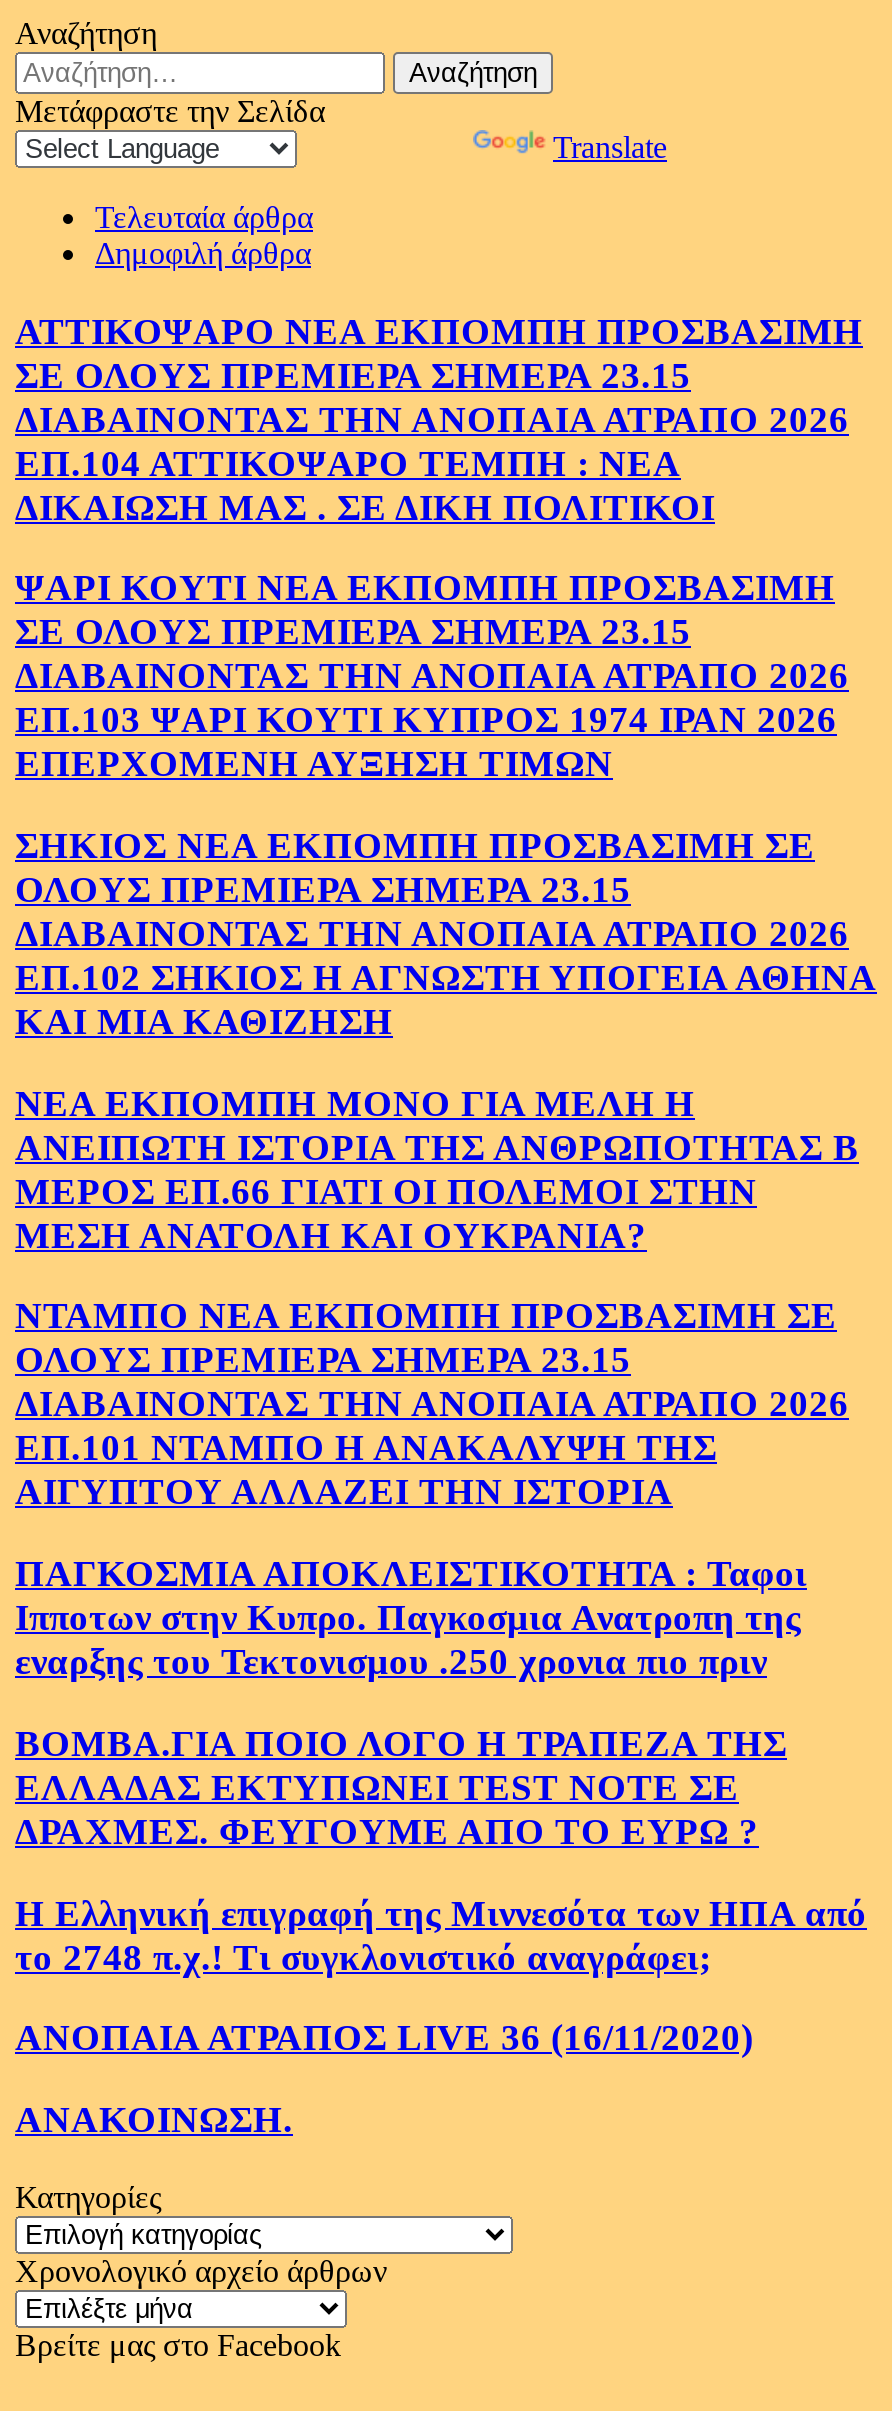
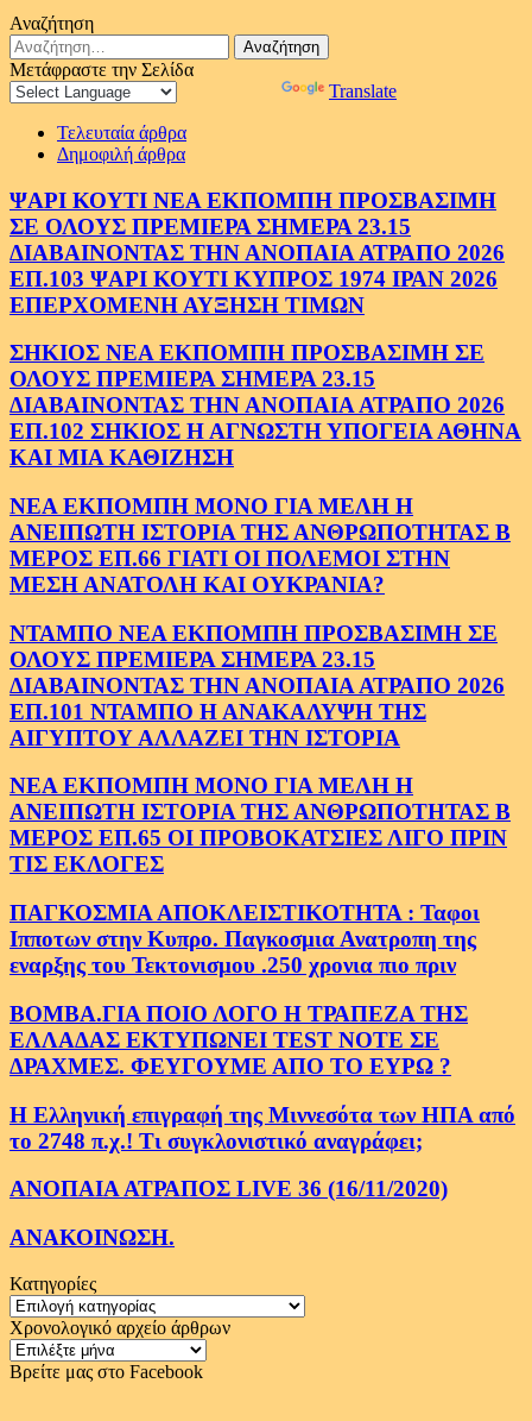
[15,309,863,527] ΑΤΤΙΚΟΨΑΡΟ ΝΕΑ ΕΚΠΟΜΠΗ ΠΡΟΣΒΑΣΙΜΗ | ΣΕ ΟΛΟΥΣ ΠΡΕΜΙΕΡΑ ΣΗΜΕΡΑ 23.15 | ΔΙΑΒΑΙΝΟΝΤΑΣ ΤΗΝ ΑΝΟΠΑΙΑ ΑΤΡΑΠΟ 2026 | ΕΠ.104 ΑΤΤΙΚΟΨΑΡΟ ΤΕΜΠΗ : ΝΕΑ | ΔΙΚΑΙΩΣΗ ΜΑΣ . ΣΕ ΔΙΚΗ ΠΟΛΙΤΙΚΟΙ -> none
moved [15,567,877,1513] -> [9,187,521,750]: ΨΑΡΙ ΚΟΥΤΙ ΝΕΑ ΕΚΠΟΜΠΗ ΠΡΟΣΒΑΣΙΜΗ | ΣΕ ΟΛΟΥΣ ΠΡΕΜΙΕΡΑ ΣΗΜΕΡΑ 23.15 | ΔΙΑΒΑΙΝΟΝΤΑΣ ΤΗΝ ΑΝΟΠΑΙΑ ΑΤΡΑΠΟ 2026 | ... | ΕΠ.101 ΝΤΑΜΠΟ Η ΑΝΑΚΑΛΥΨΗ ΤΗΣ | ΑΙΓΥΠΤΟΥ ΑΛΛΑΖΕΙ ΤΗΝ ΙΣΤΟΡΙΑ
none -> [9,773,511,877] ΝΕΑ ΕΚΠΟΜΠΗ ΜΟΝΟ ΓΙΑ ΜΕΛΗ Η | ΑΝΕΙΠΩΤΗ ΙΣΤΟΡΙΑ ΤΗΣ ΑΝΘΡΩΠΟΤΗΤΑΣ Β | ΜΕΡΟΣ ΕΠ.65 ΟΙ ΠΡΟΒΟΚΑΤΣΙΕΣ ΛΙΓΟ ΠΡΙΝ | ΤΙΣ ΕΚΛΟΓΕΣ

